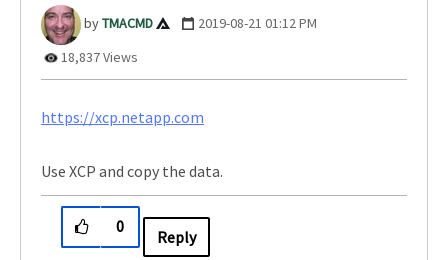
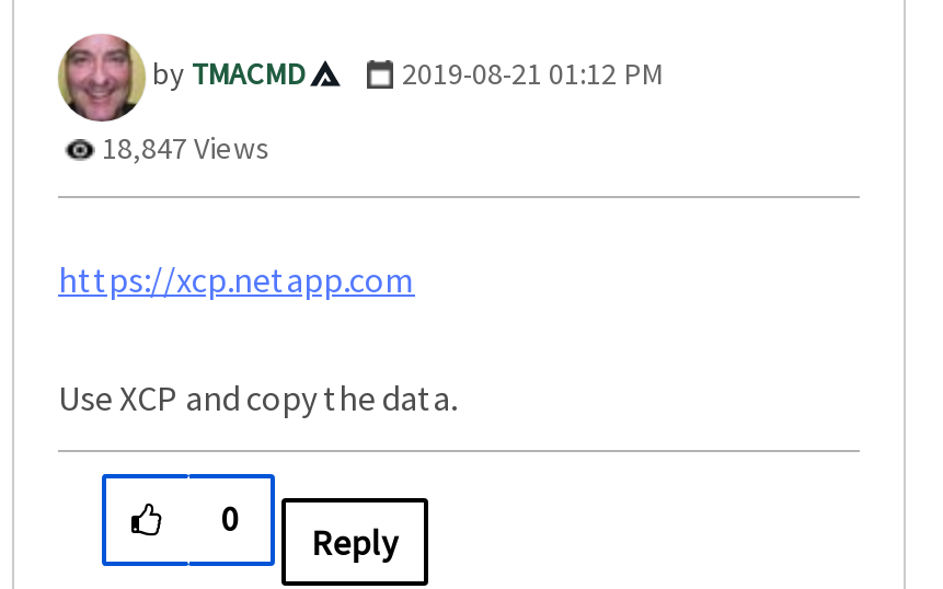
[58,48,138,66] 18,837 Views -> [95,127,271,167] 18,847 Views

